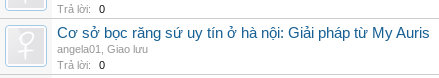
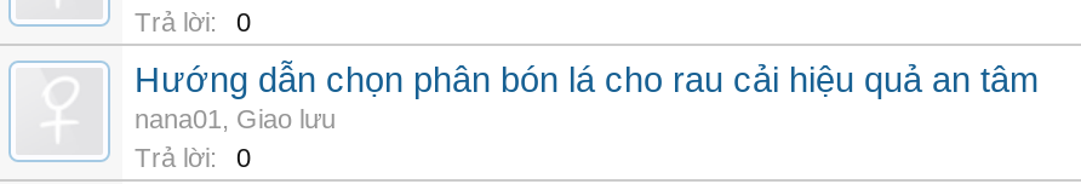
[57,25,430,55] Cơ sở bọc răng sứ uy tín ở hà nội: Giải pháp từ My Auris | angela01, Giao lưu -> [135,61,1041,133] Hướng dẫn chọn phân bón lá cho rau cải hiệu quả an tâm | nana01, Giao lưu

